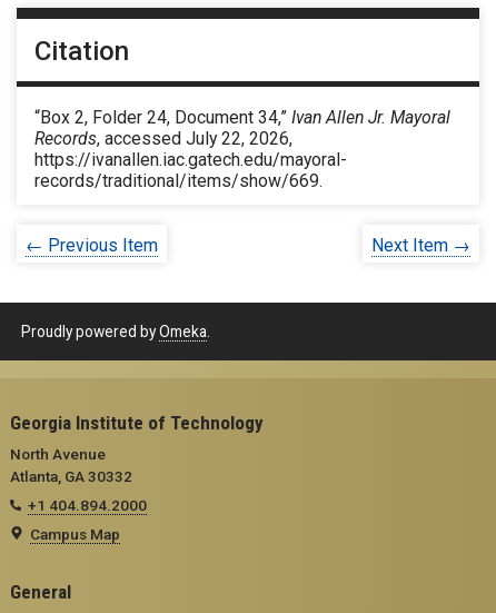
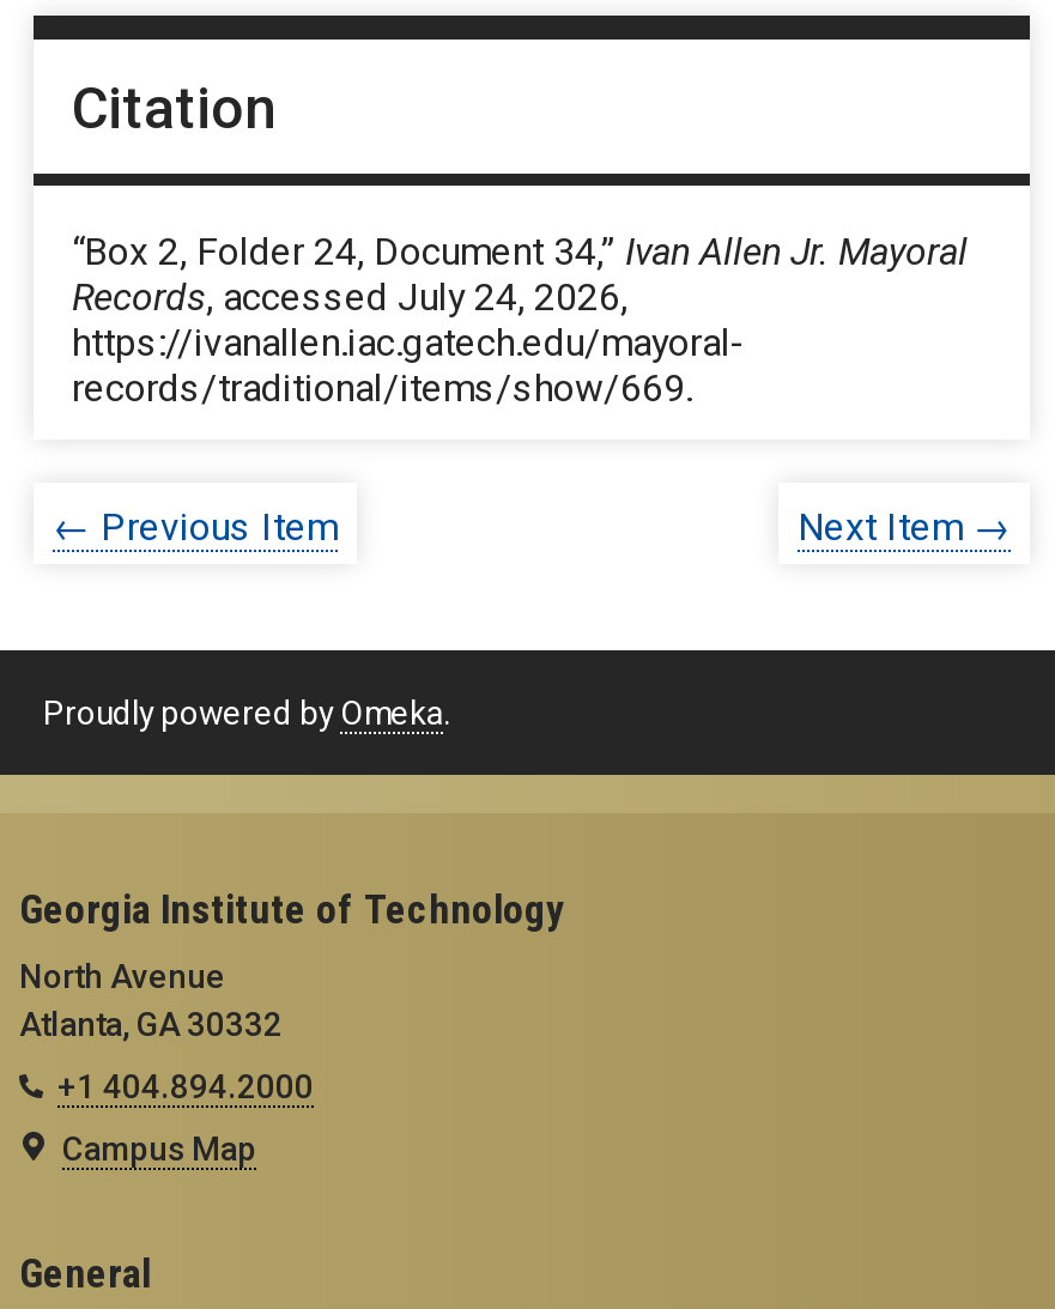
[34,128,292,150] Records, accessed July 22, 2026, -> [72,275,627,321] Records, accessed July 24, 2026,

